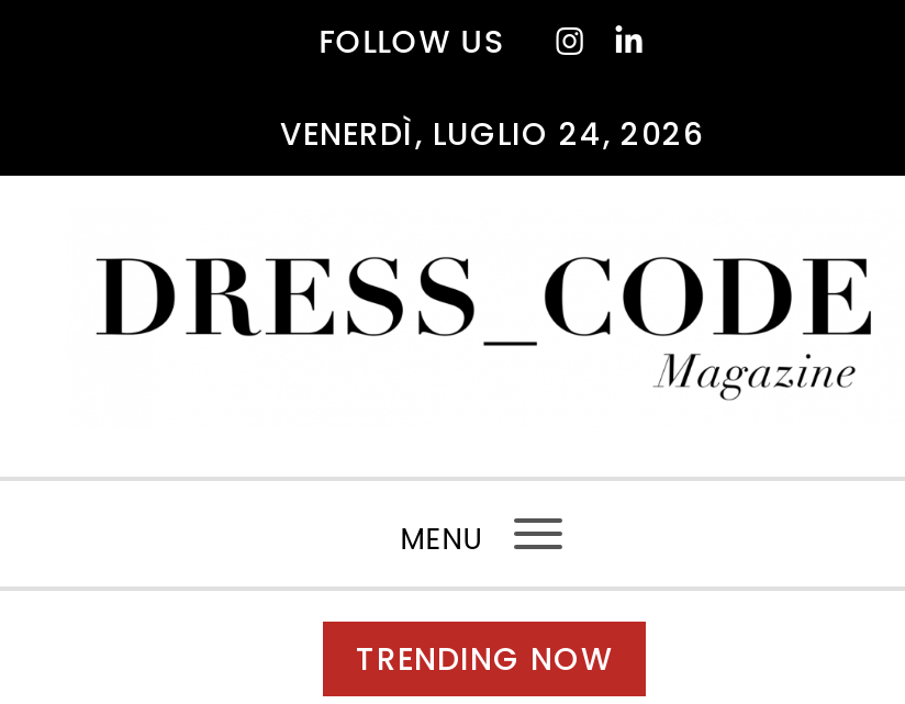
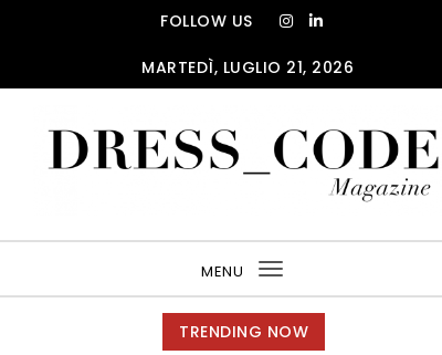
[280,112,704,156] VENERDÌ, LUGLIO 24, 2026 -> [141,56,354,79] MARTEDÌ, LUGLIO 21, 2026

